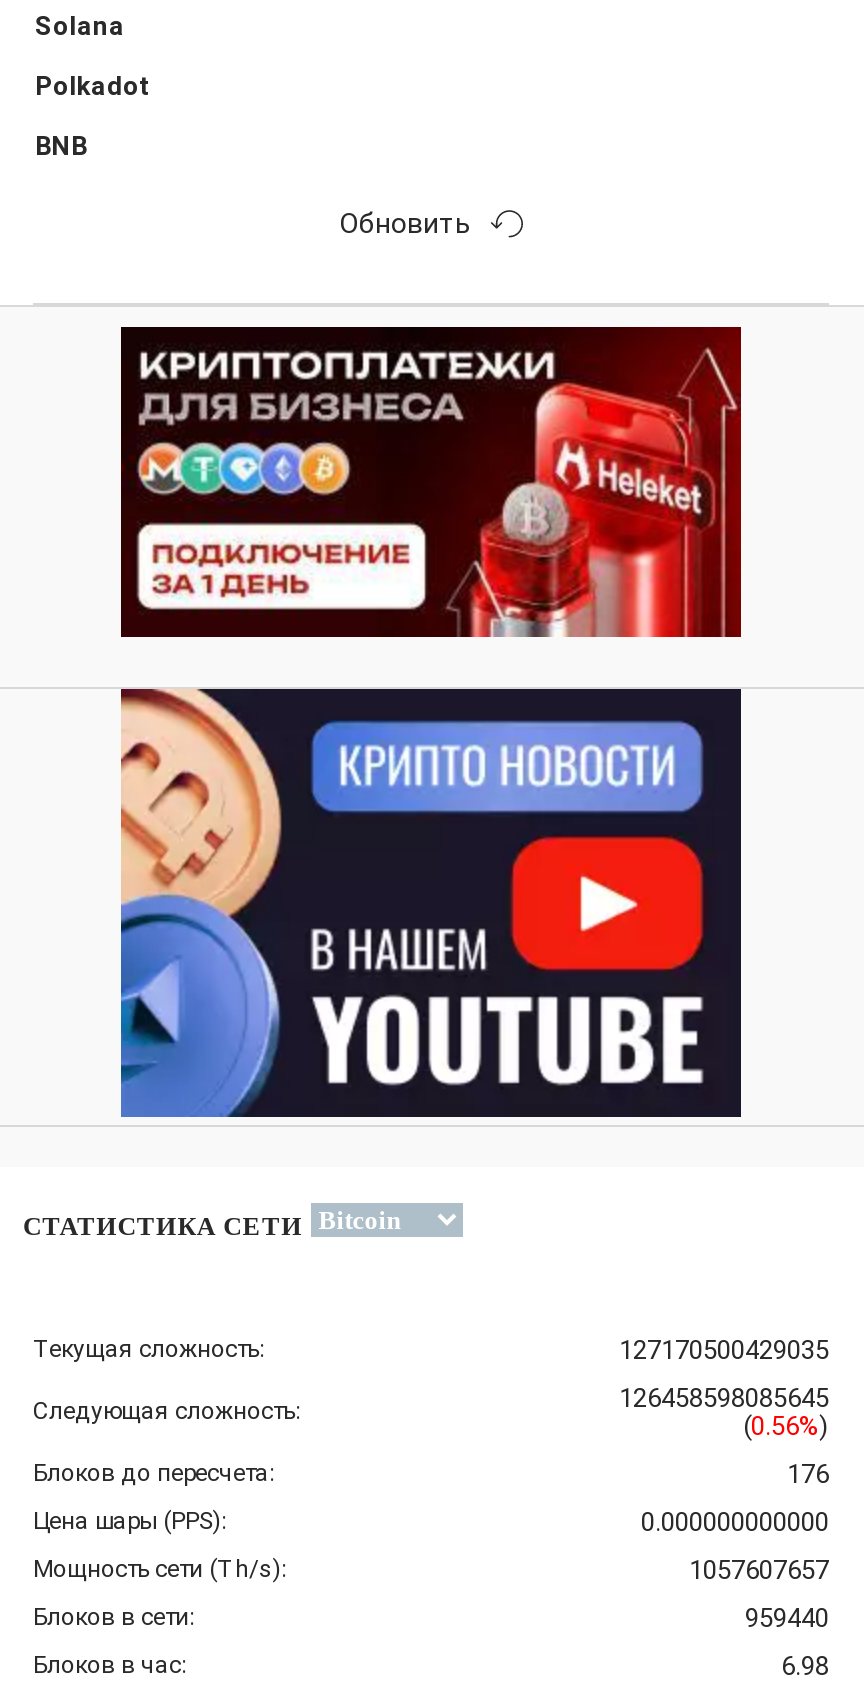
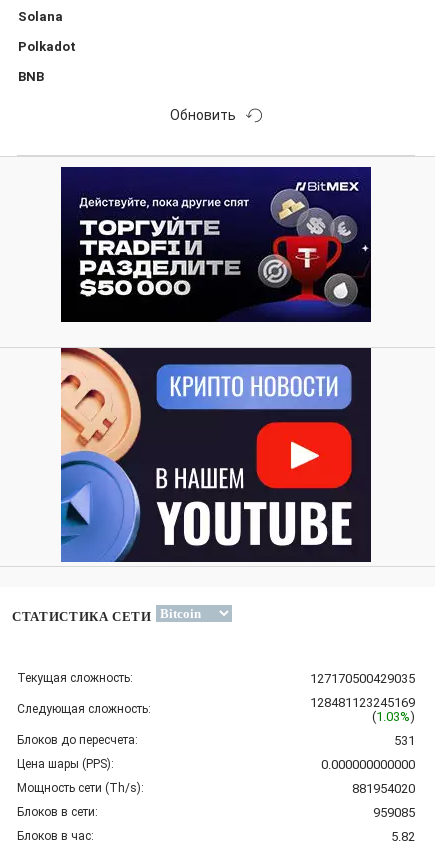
[121,325,743,639] [image] -> [61,166,372,323] [image]
[619,1383,829,1413] 126458598085645 -> [310,695,415,710] 128481123245169
[743,1411,829,1441] (0.56%) -> [372,709,415,724] (1.03%)
[787,1459,829,1489] 176 -> [394,733,415,748] 531
[689,1555,829,1585] 1057607657 -> [352,781,415,796] 881954020
[745,1603,829,1633] 959440 -> [373,805,415,820] 959085
[781,1651,829,1681] 6.98 -> [391,829,415,844] 5.82

